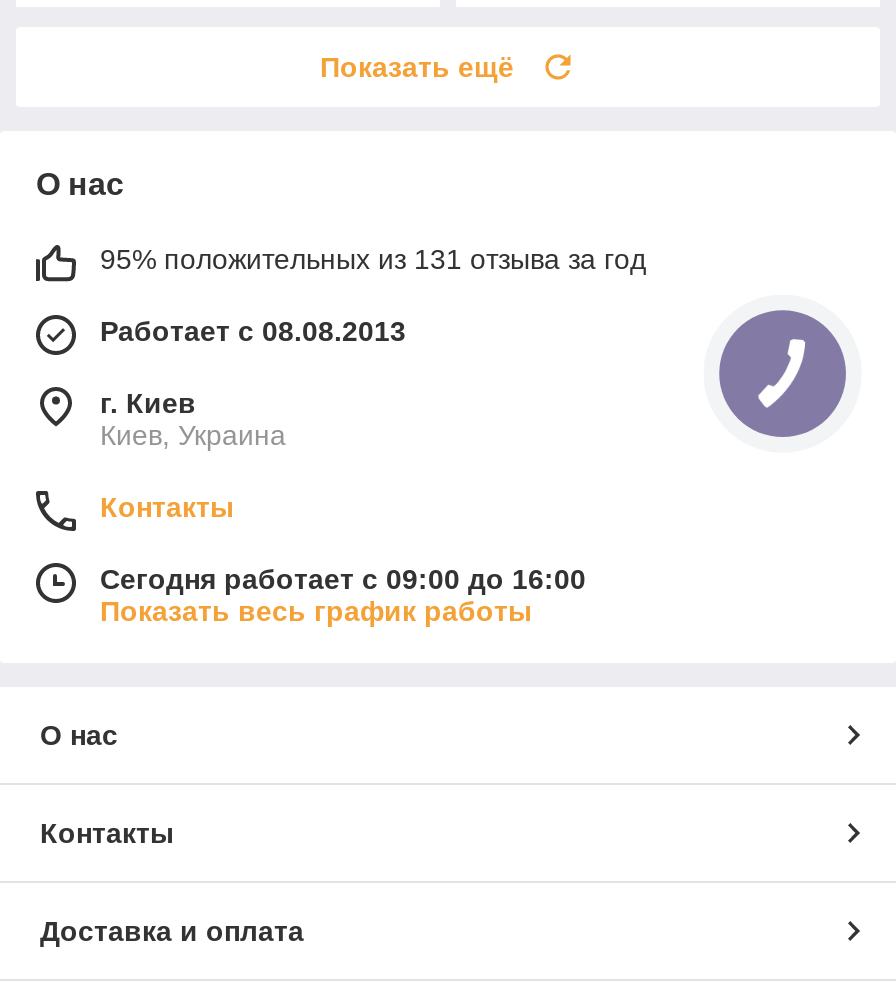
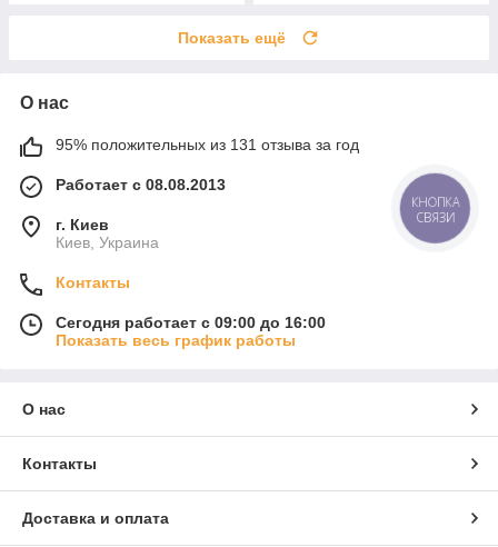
none -> [411,194,459,226] КНОПКА | СВЯЗИ

